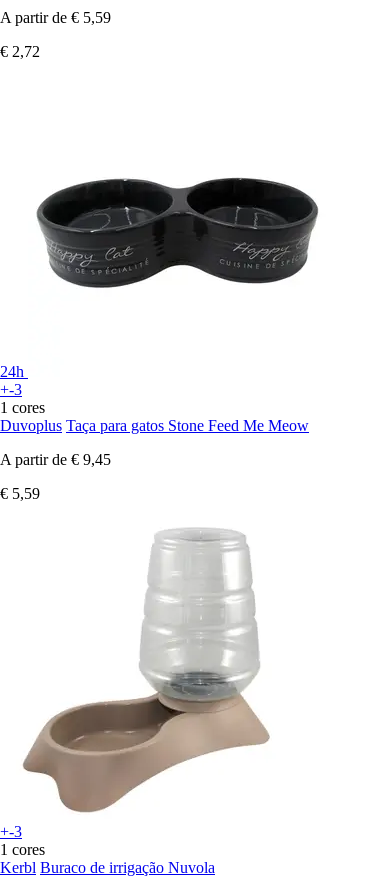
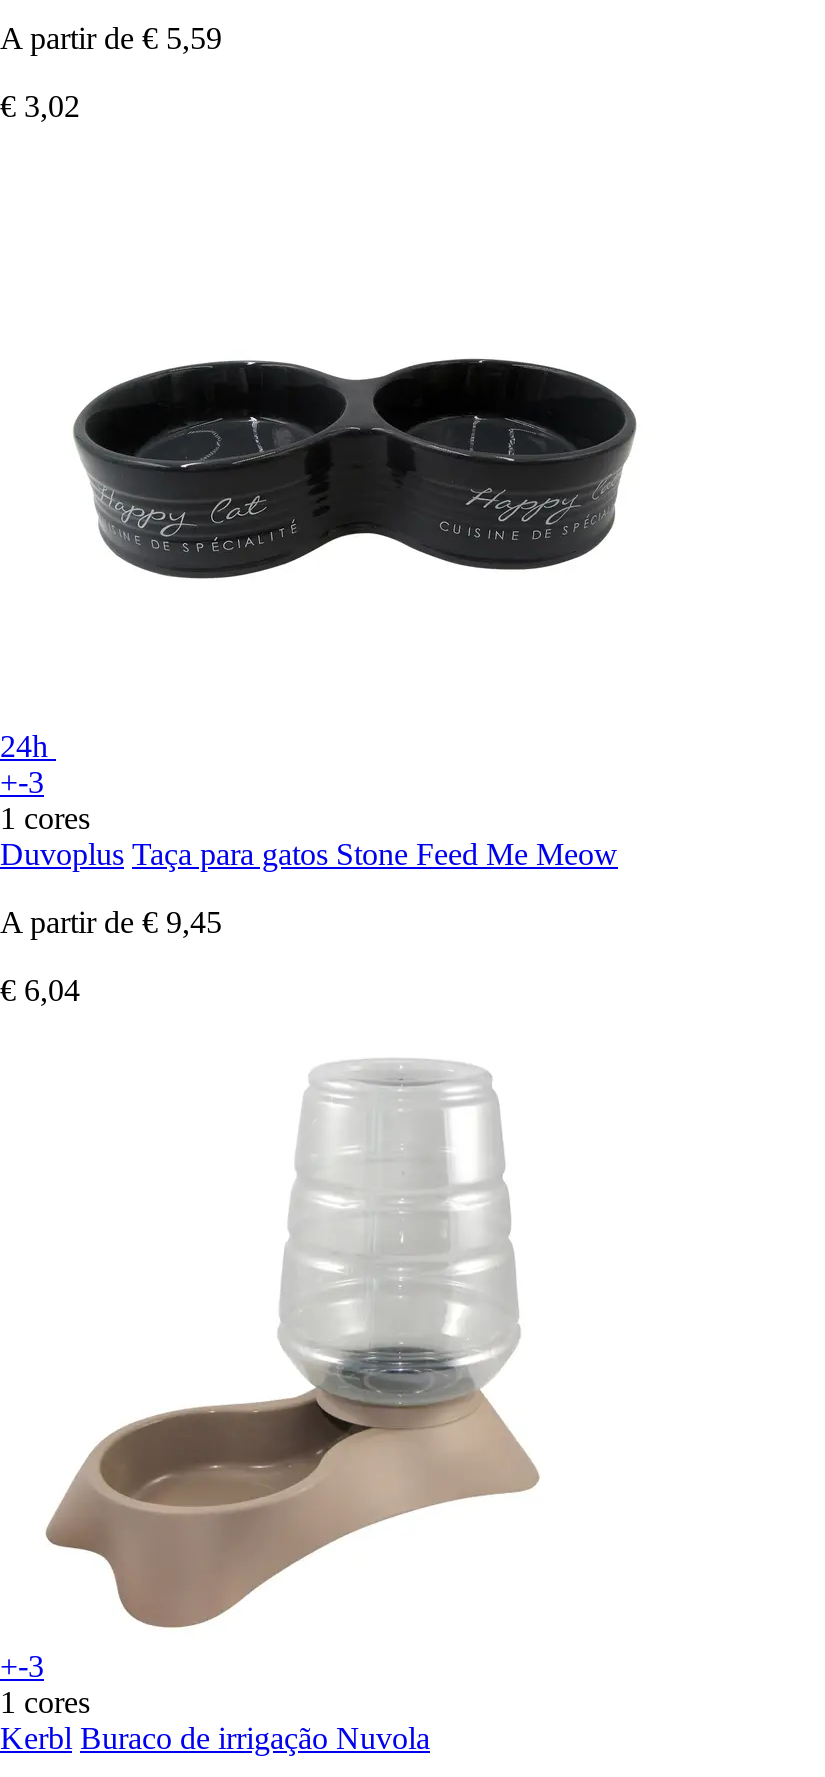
[0,43,40,60] € 2,72 -> [0,89,80,123] € 3,02
[0,485,40,502] € 5,59 -> [0,973,80,1007] € 6,04

